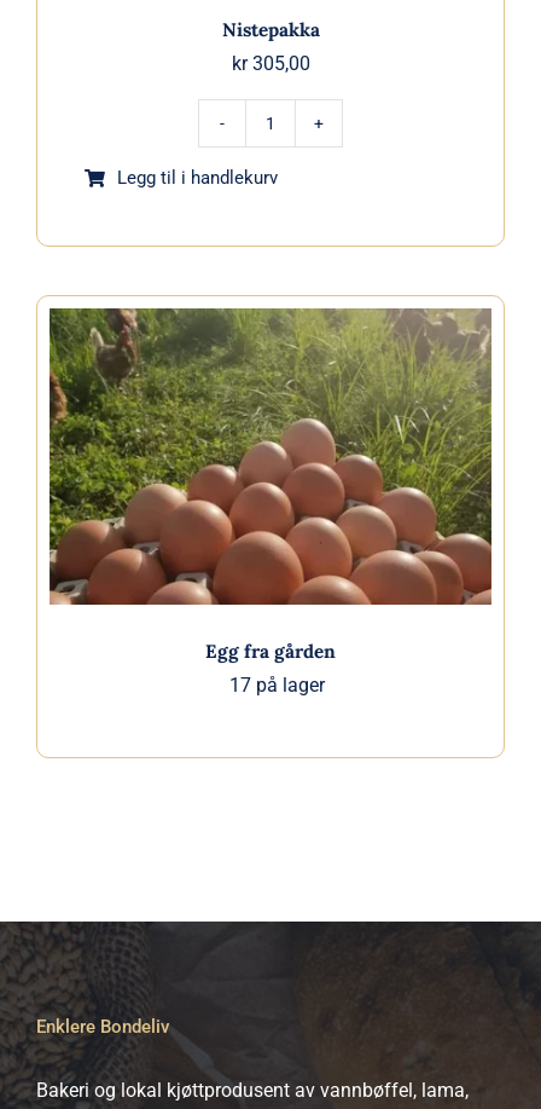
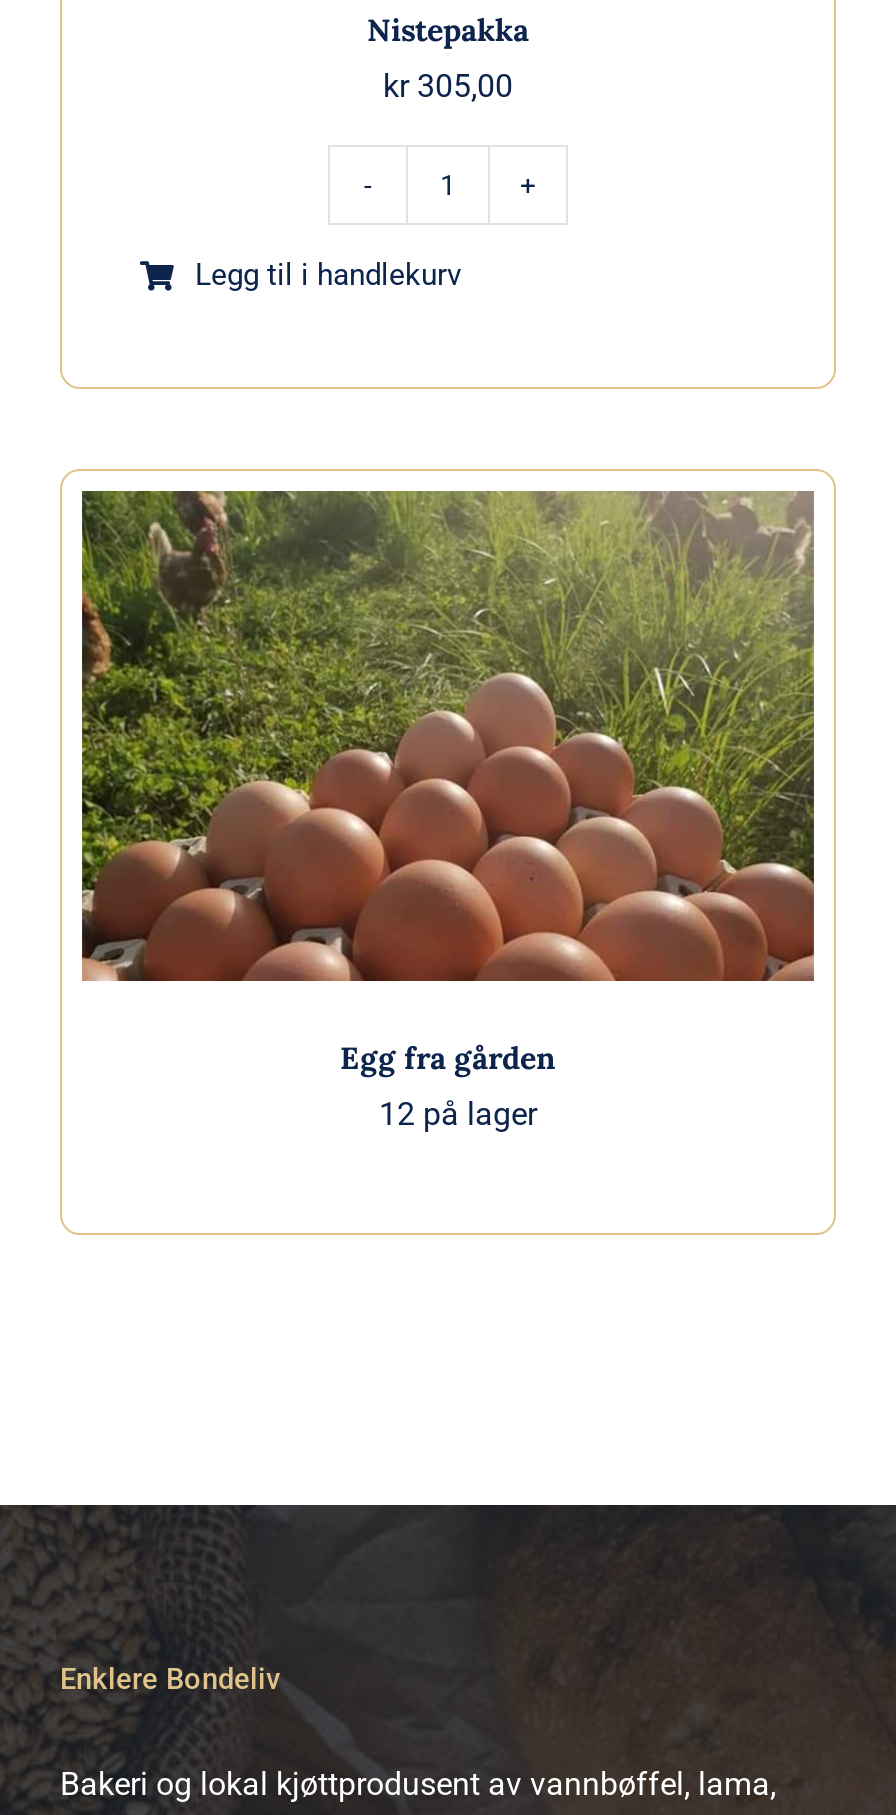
[229,673,324,696] 17 på lager -> [379,1094,537,1132] 12 på lager

